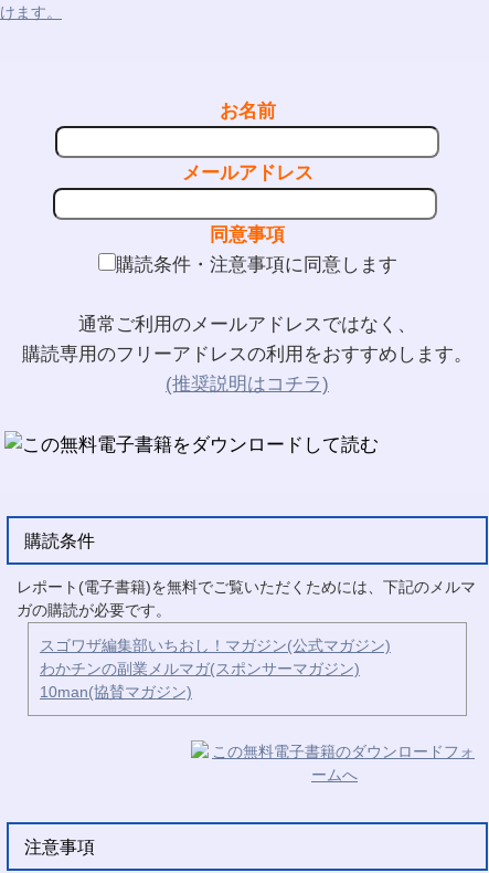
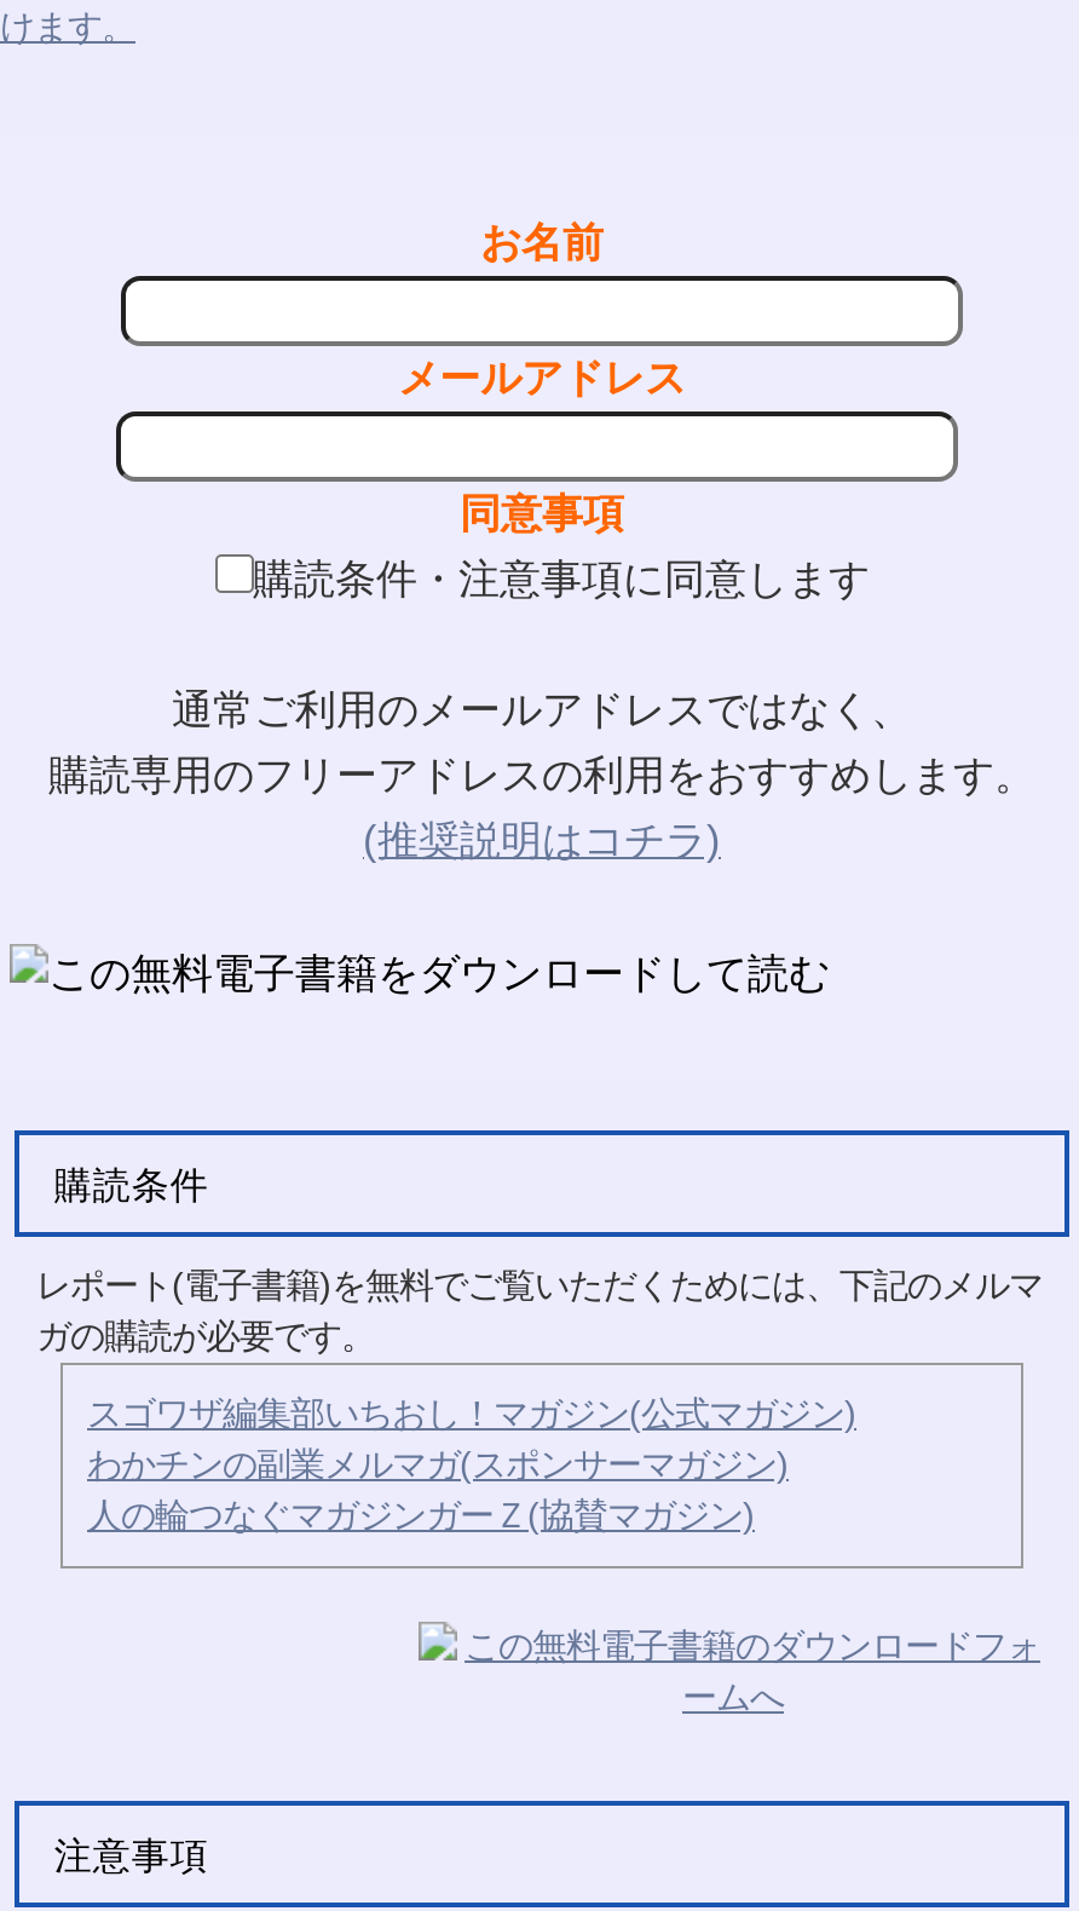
[40,683,192,701] 10man(協賛マガジン) -> [87,1496,755,1535] 人の輪つなぐマガジンガーＺ(協賛マガジン)

